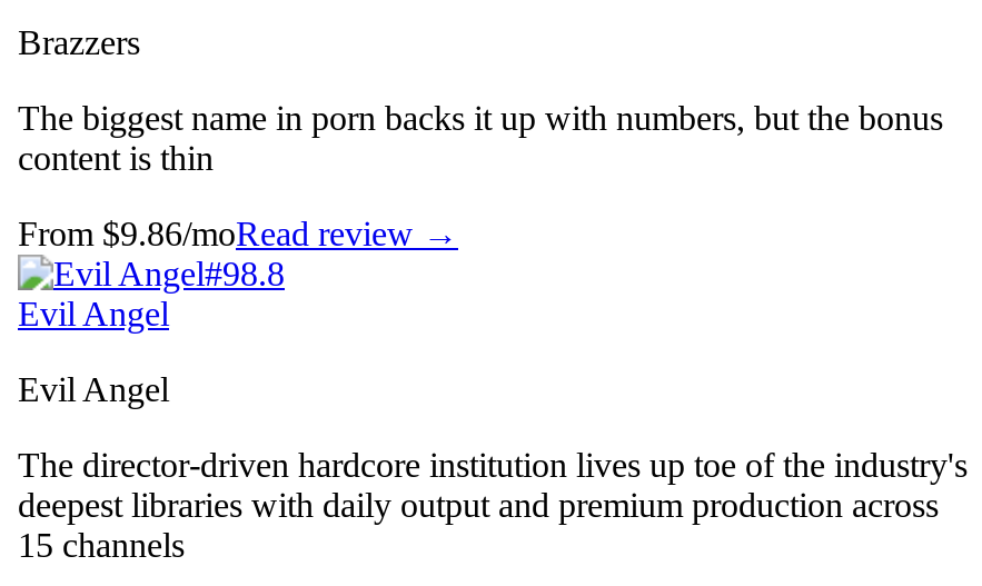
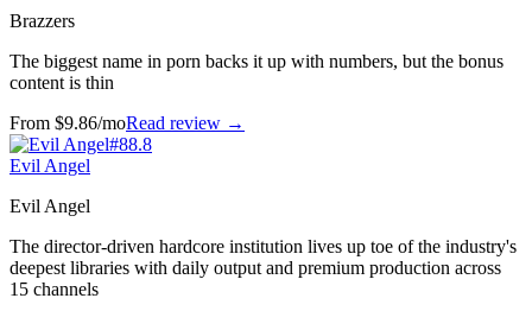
[205,254,285,292] #98.8 -> [109,134,152,154] #88.8

